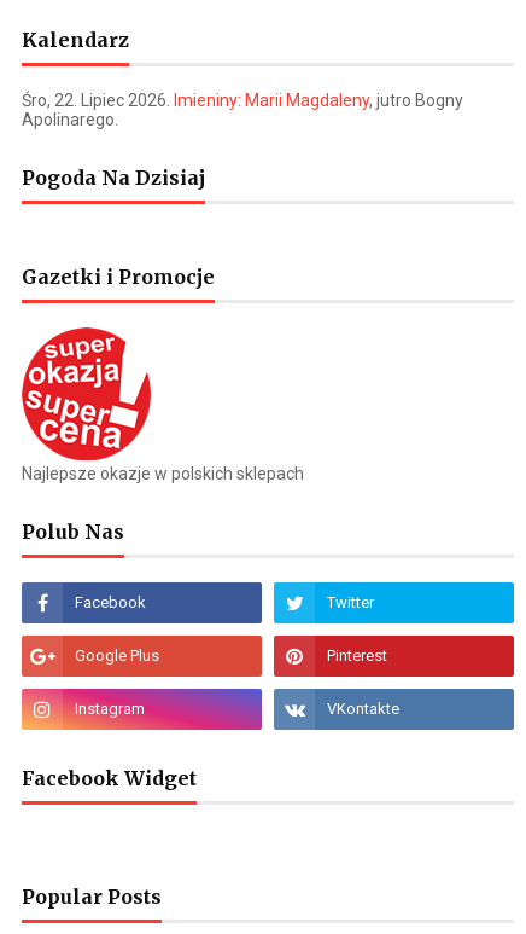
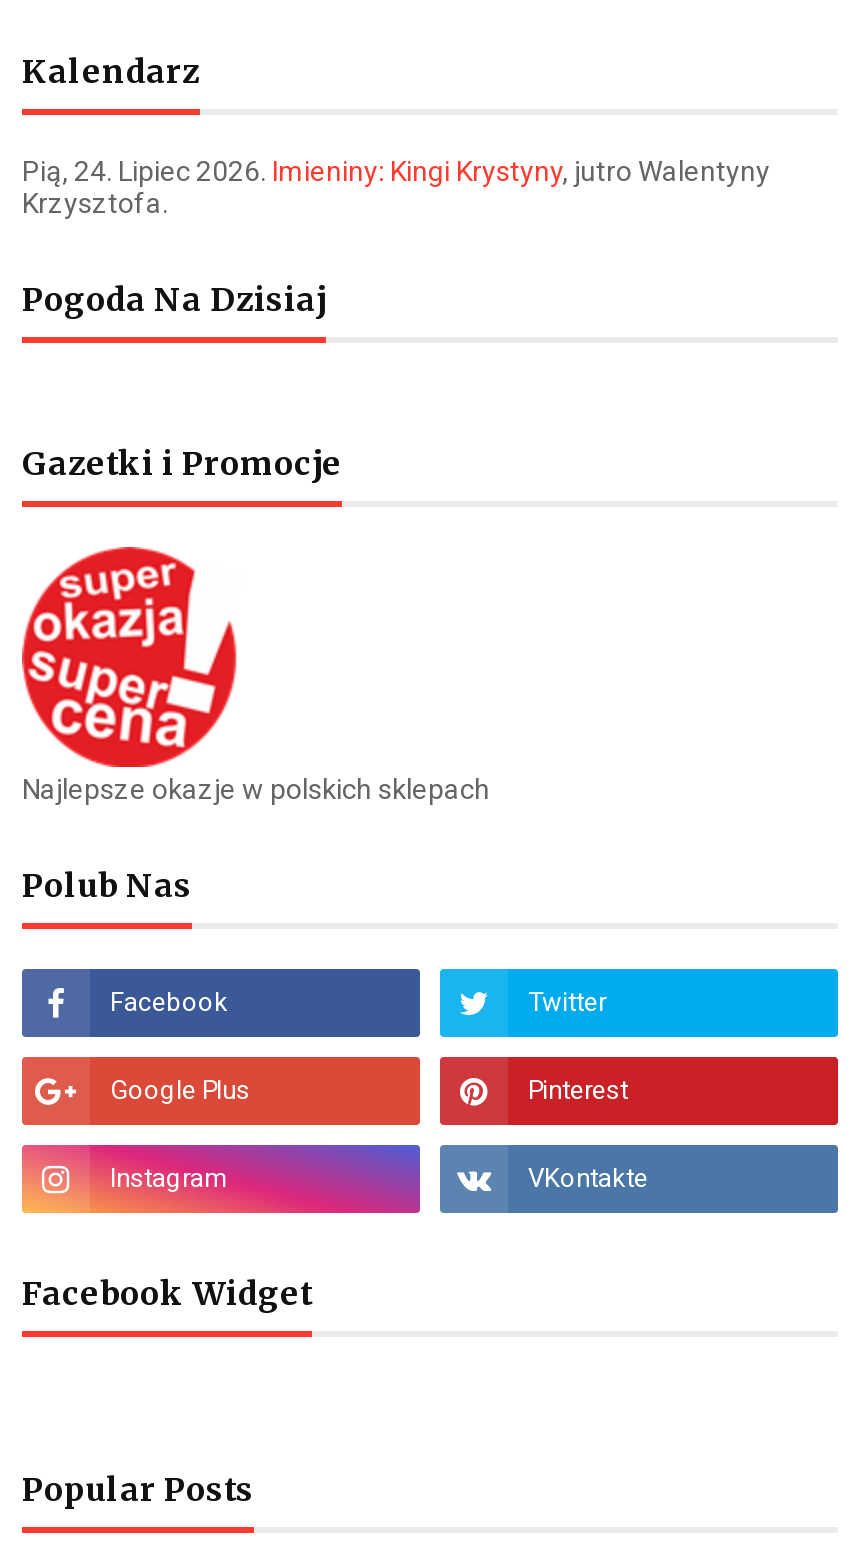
[22,91,463,129] Śro, 22. Lipiec 2026. Imieniny: Marii Magdaleny, jutro Bogny | Apolinarego. -> [22,155,770,219] Pią, 24. Lipiec 2026. Imieniny: Kingi Krystyny, jutro Walentyny | Krzysztofa.

